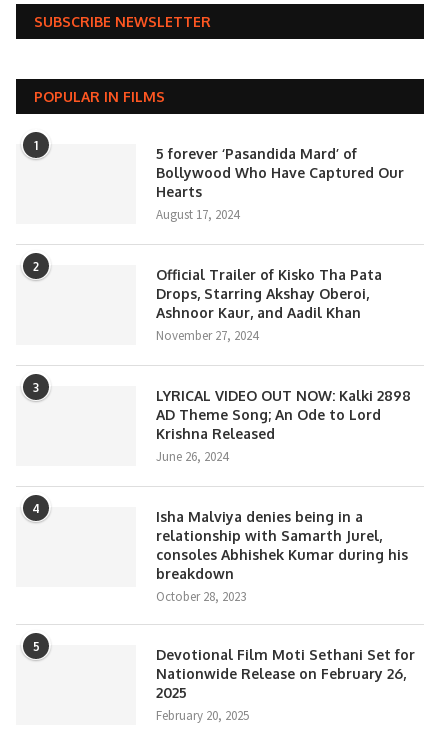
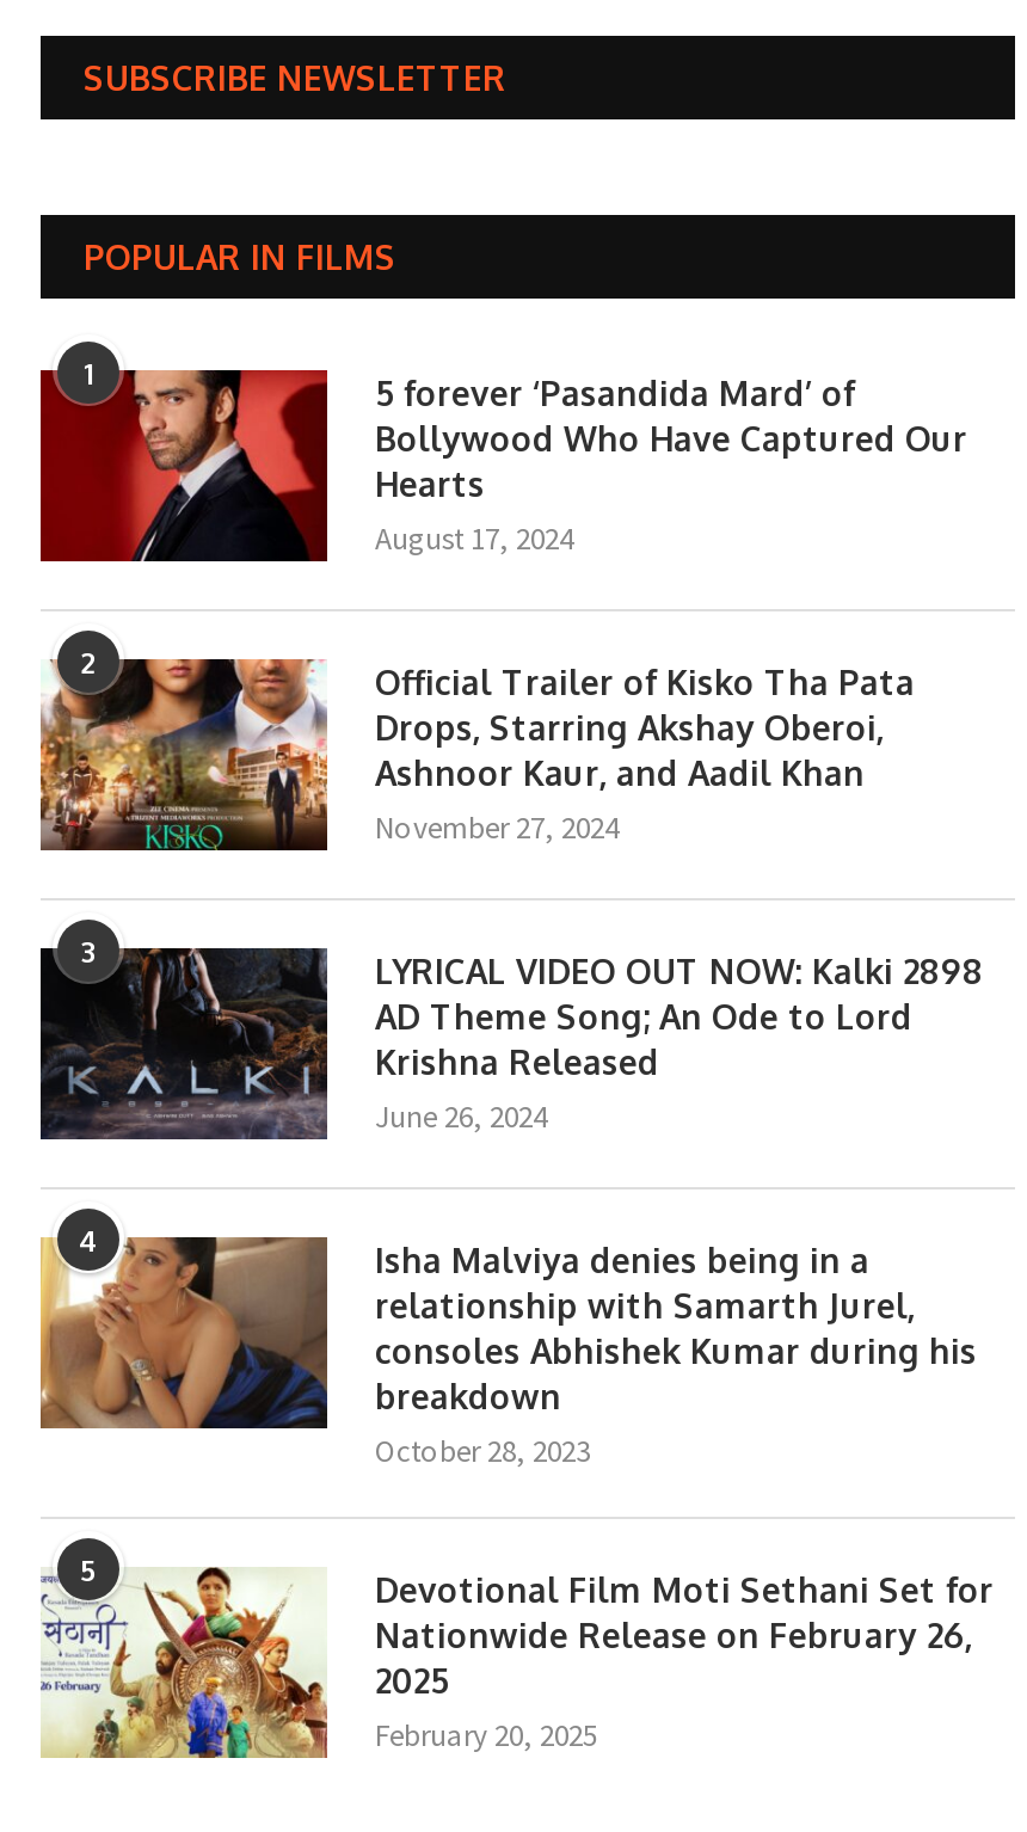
none -> [38,368,330,564] [image]
none -> [38,657,330,853] [image]
none -> [38,946,330,1142] [image]
none -> [38,1235,330,1431] [image]
none -> [41,1564,330,1760] [image]

